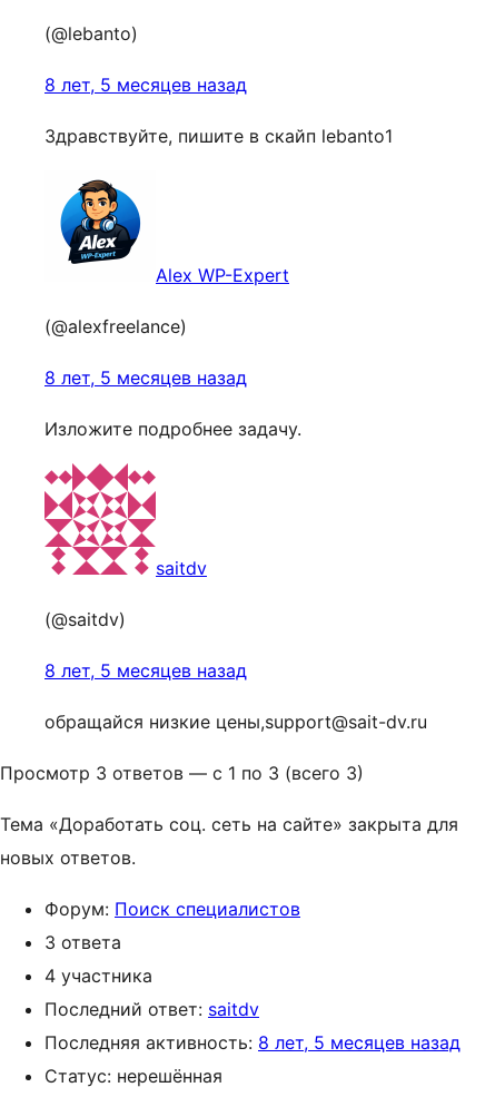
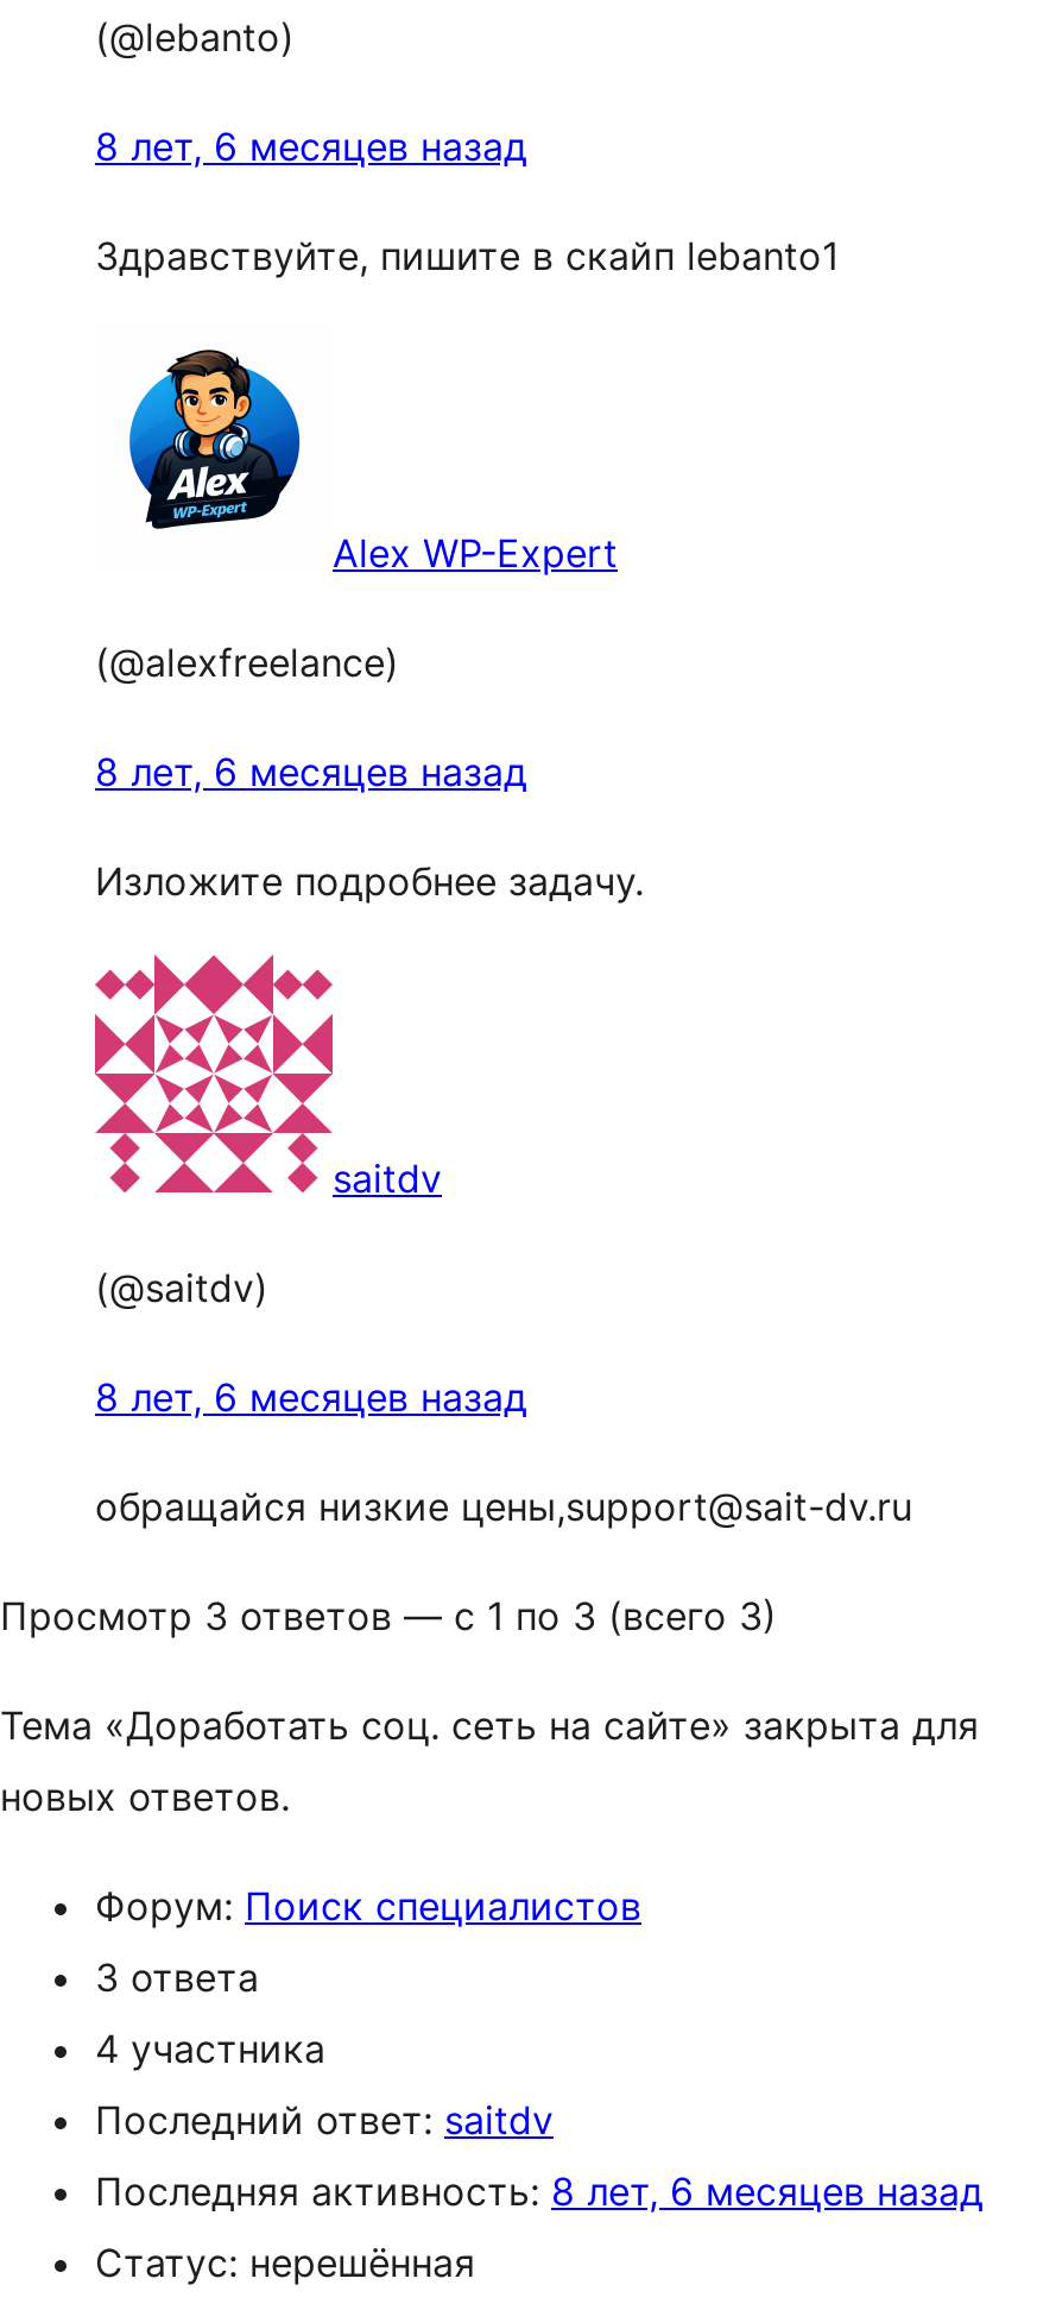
[44,74,247,96] 8 лет, 5 месяцев назад -> [95,122,527,170] 8 лет, 6 месяцев назад
[44,366,247,389] 8 лет, 5 месяцев назад -> [95,748,527,795] 8 лет, 6 месяцев назад
[44,659,247,682] 8 лет, 5 месяцев назад -> [95,1373,527,1421] 8 лет, 6 месяцев назад
[44,1031,461,1054] Последняя активность: 8 лет, 5 месяцев назад -> [95,2167,984,2215] Последняя активность: 8 лет, 6 месяцев назад

